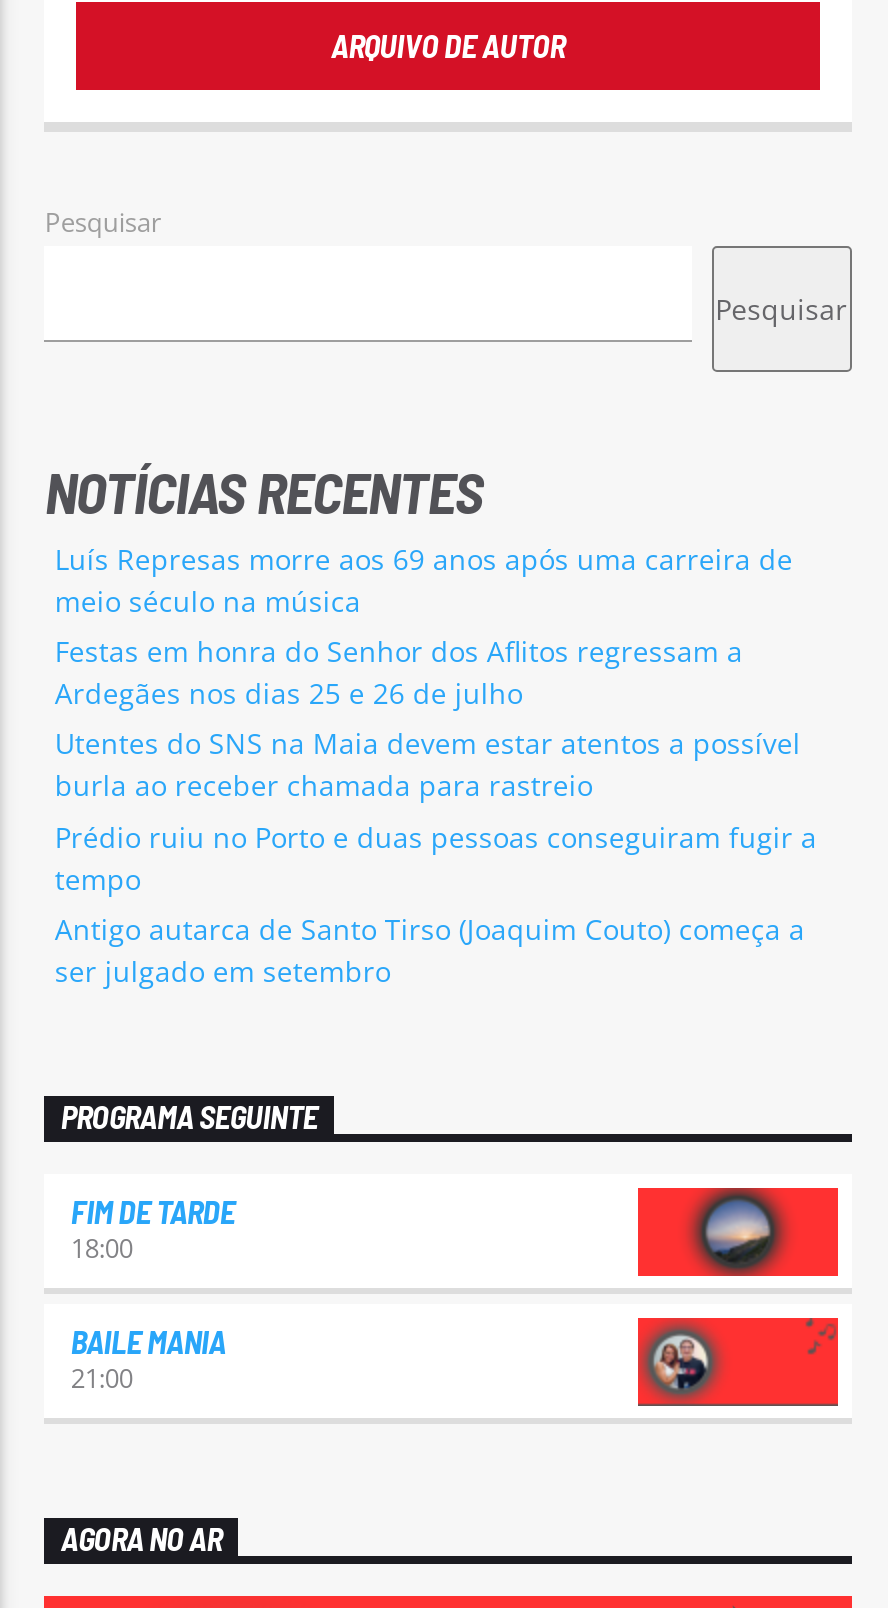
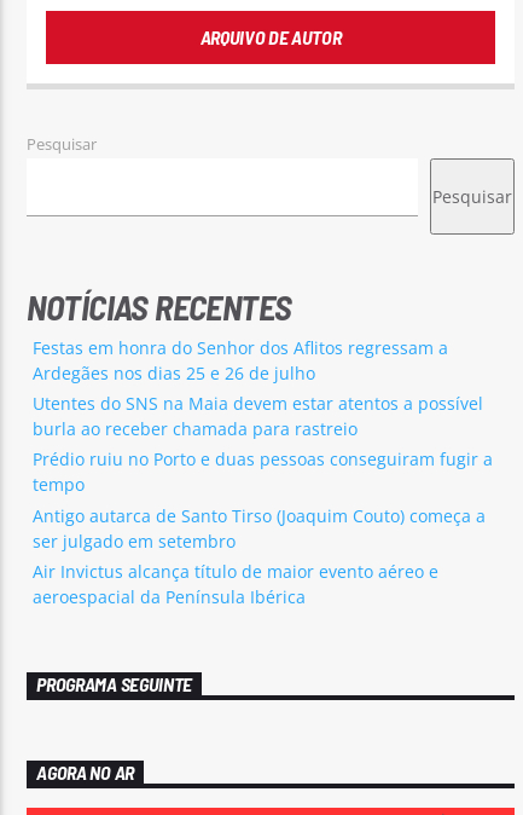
[55,540,793,620] Luís Represas morre aos 69 anos após uma carreira de | meio século na música -> none
none -> [33,559,439,608] Air Invictus alcança título de maior evento aéreo e | aeroespacial da Península Ibérica
[71,1192,235,1396] FIM DE TARDE | 18:00 | BAILE MANIA | 21:00 -> none
[636,1186,840,1278] [image] -> none

